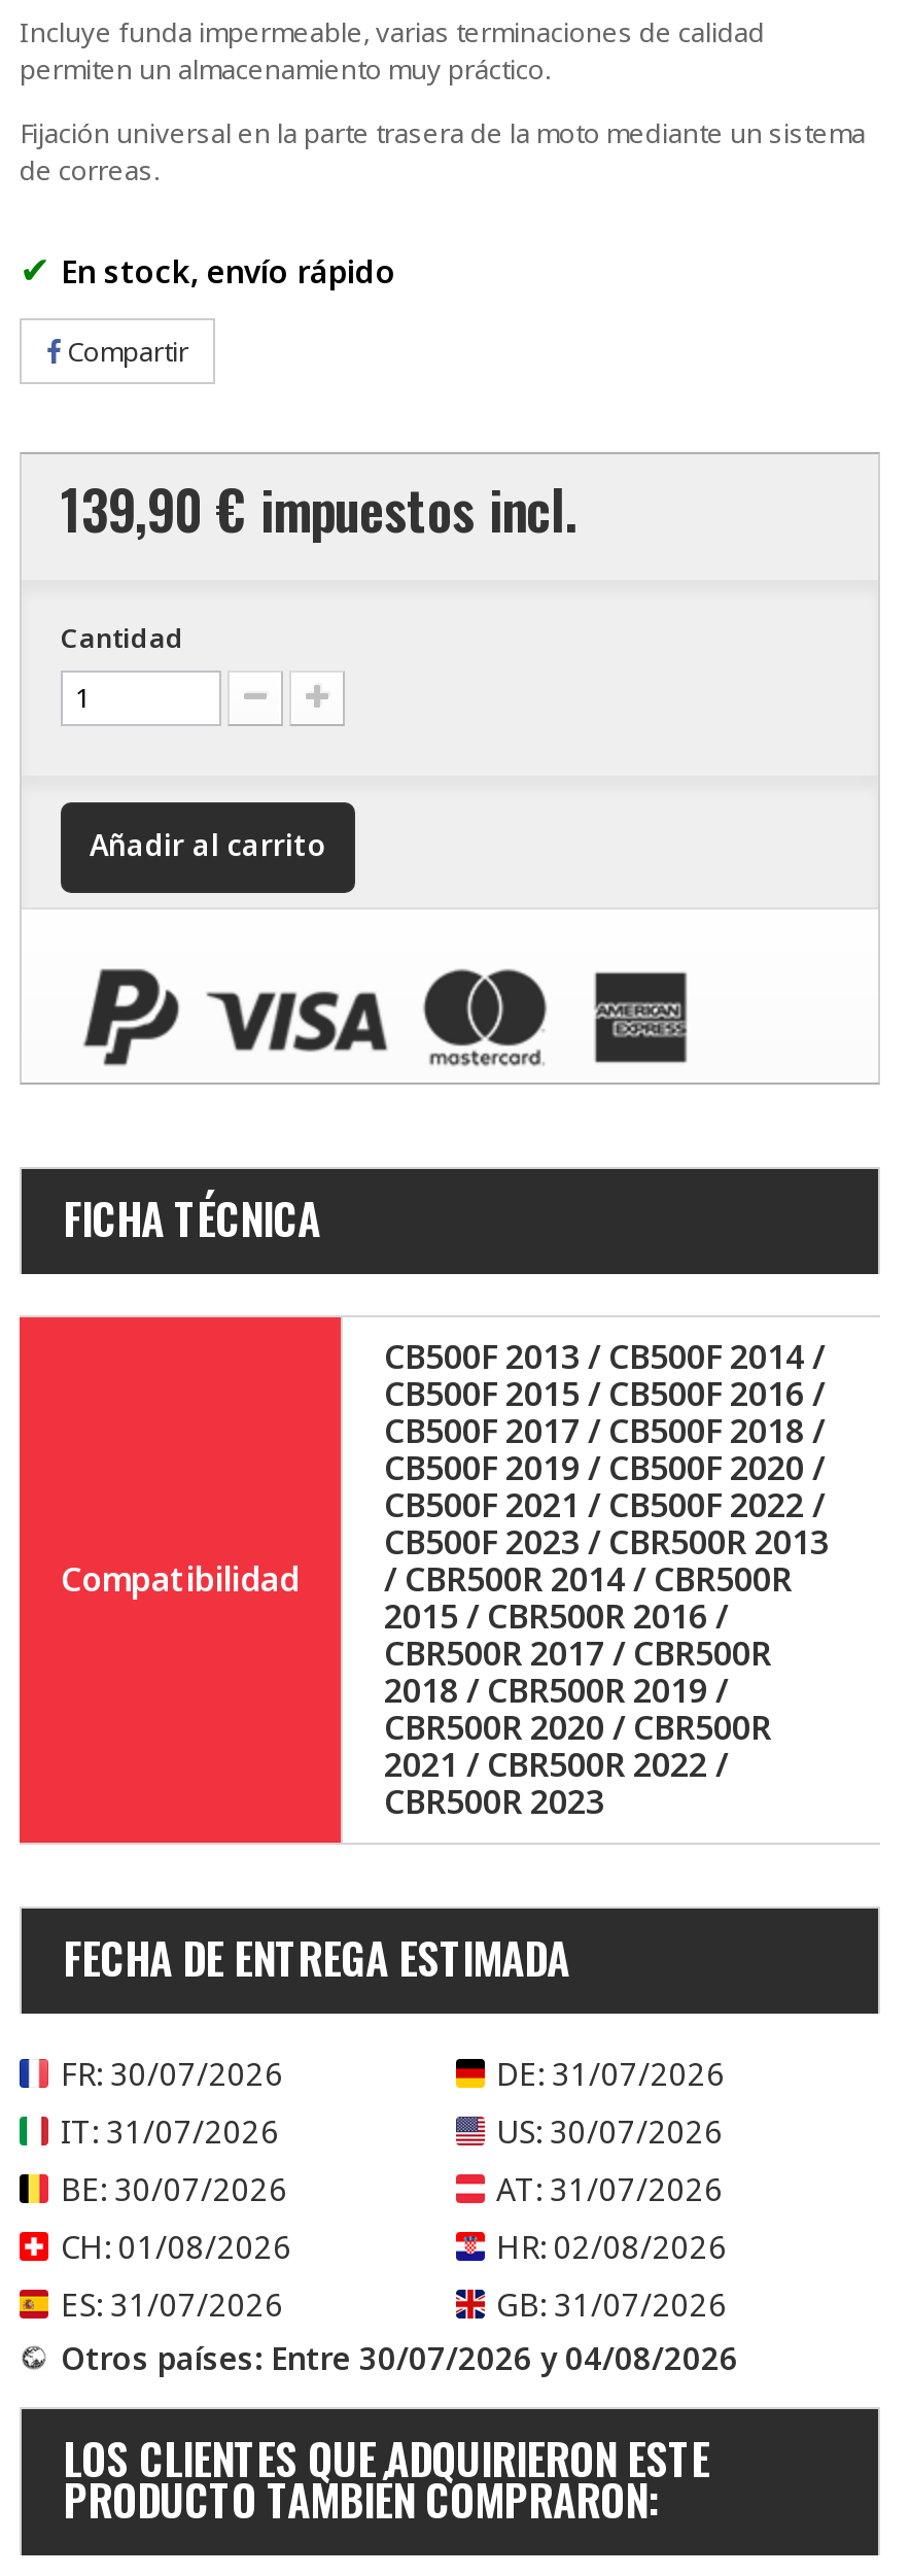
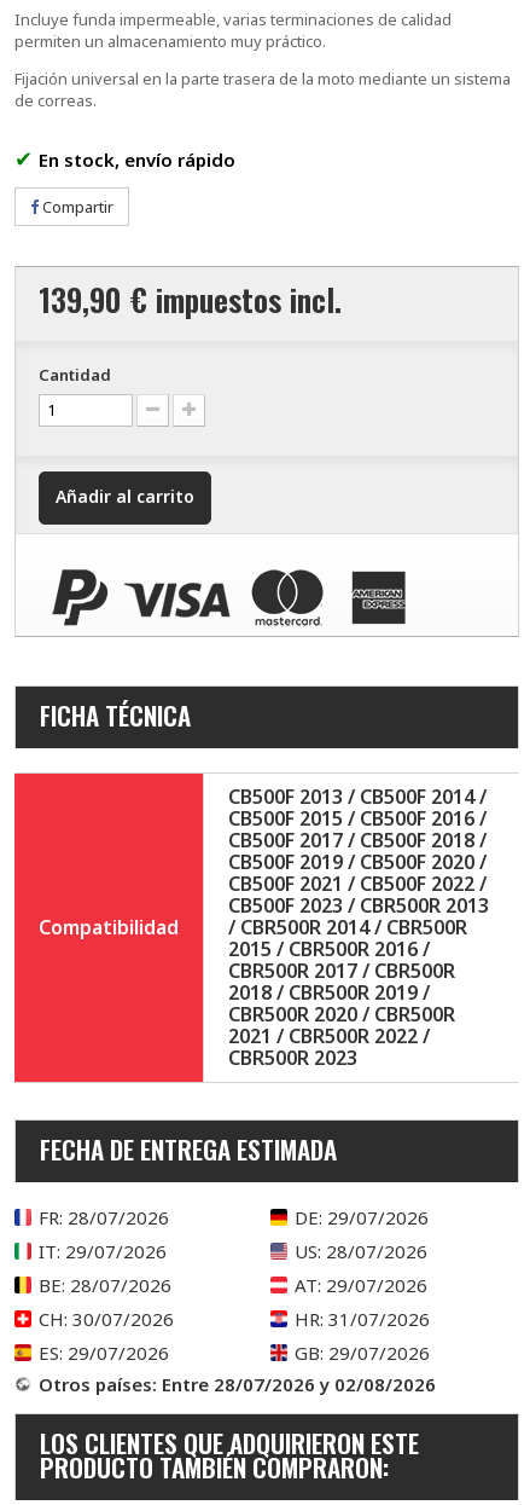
[61,2052,283,2093] FR: 30/07/2026 -> [39,1205,169,1229] FR: 28/07/2026
[496,2052,725,2093] DE: 31/07/2026 -> [294,1205,428,1229] DE: 29/07/2026
[61,2109,279,2151] IT: 31/07/2026 -> [39,1238,167,1263] IT: 29/07/2026
[496,2109,723,2151] US: 30/07/2026 -> [294,1238,427,1263] US: 28/07/2026
[61,2167,287,2208] BE: 30/07/2026 -> [39,1272,171,1296] BE: 28/07/2026
[496,2167,723,2208] AT: 31/07/2026 -> [294,1272,427,1296] AT: 29/07/2026
[61,2225,291,2266] CH: 01/08/2026 -> [39,1306,174,1330] CH: 30/07/2026
[496,2225,727,2266] HR: 02/08/2026 -> [294,1306,429,1330] HR: 31/07/2026
[61,2282,283,2324] ES: 31/07/2026 -> [39,1340,169,1364] ES: 29/07/2026
[496,2282,727,2324] GB: 31/07/2026 -> [294,1340,429,1364] GB: 29/07/2026
[61,2336,738,2377] Otros países: Entre 30/07/2026 y 04/08/2026 -> [39,1371,436,1396] Otros países: Entre 28/07/2026 y 02/08/2026

